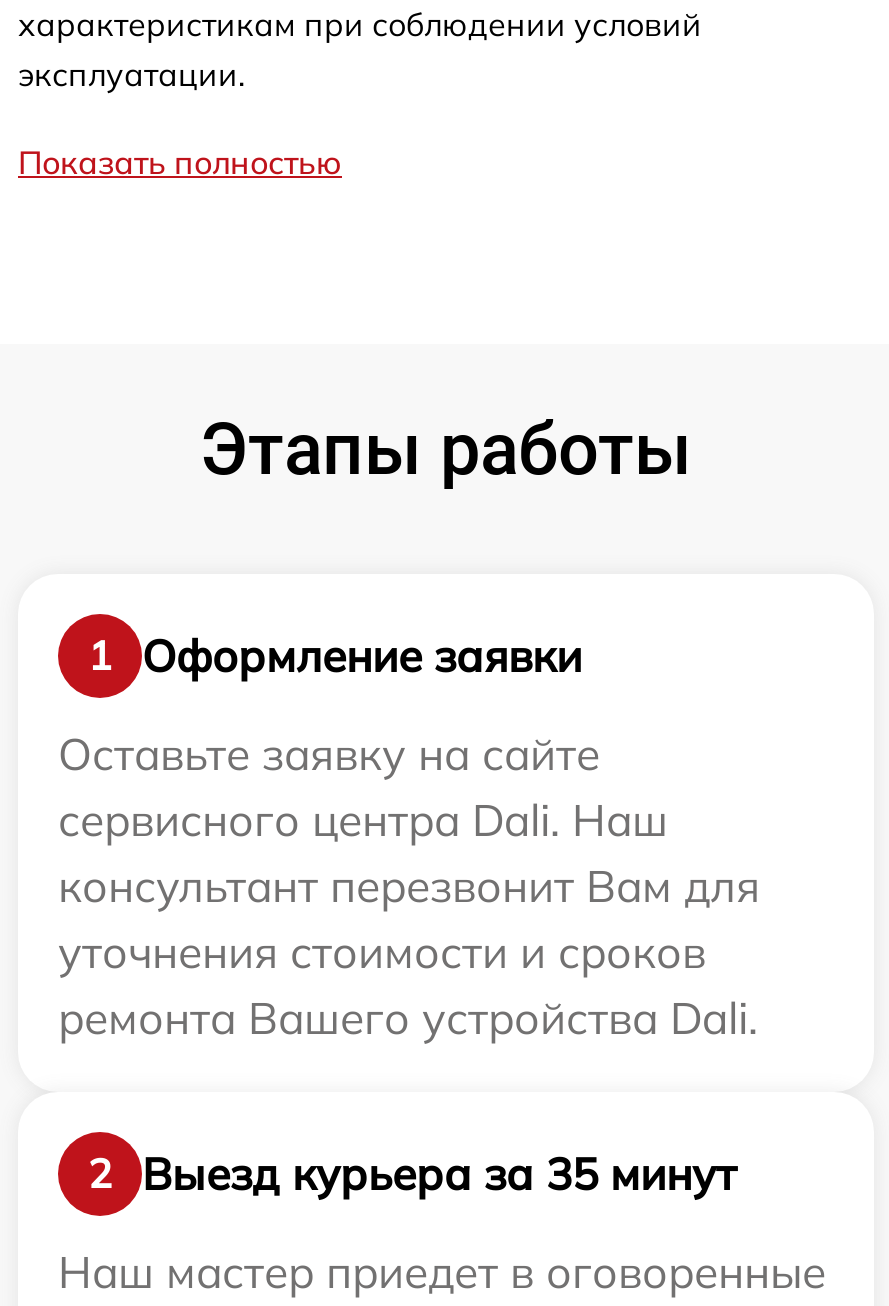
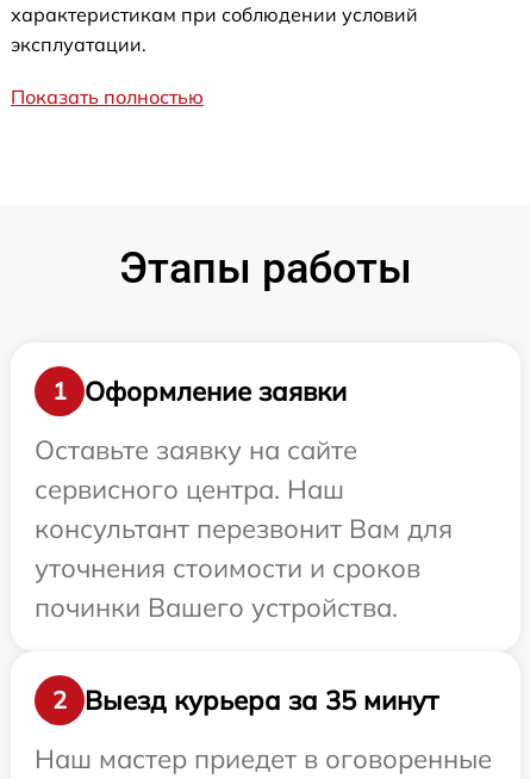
[58,793,668,849] сервисного центра Dali. Наш -> [35,473,344,506] сервисного центра. Наш
[58,991,758,1047] ремонта Вашего устройства Dali. -> [35,591,398,624] починки Вашего устройства.

